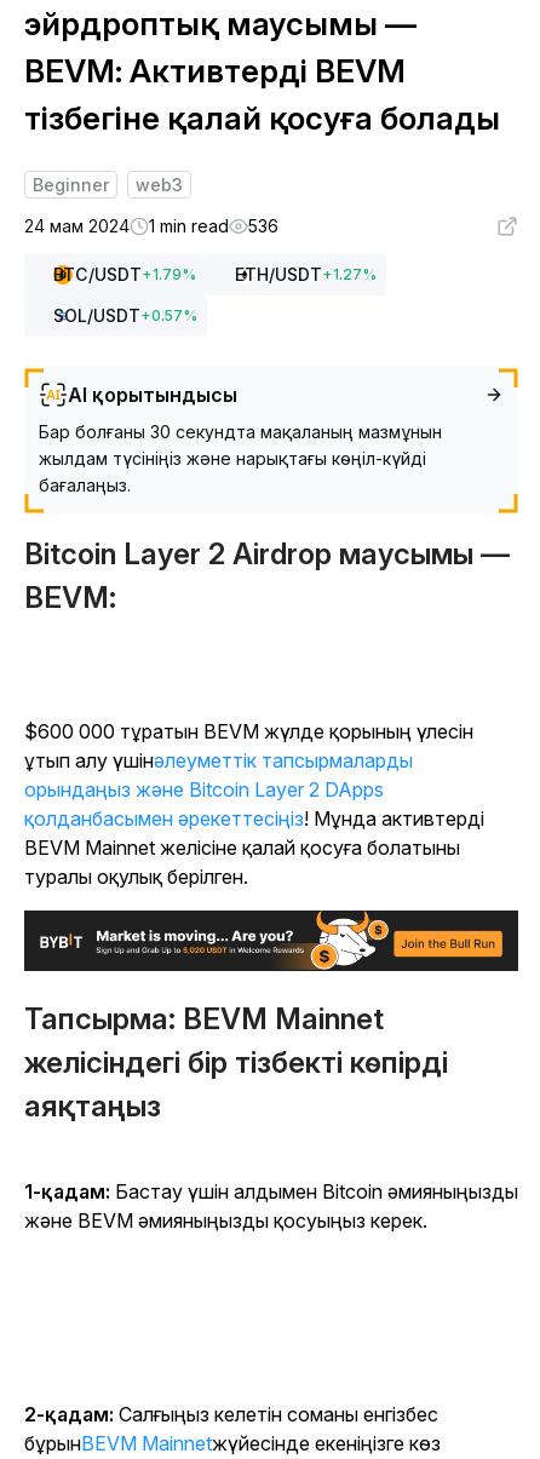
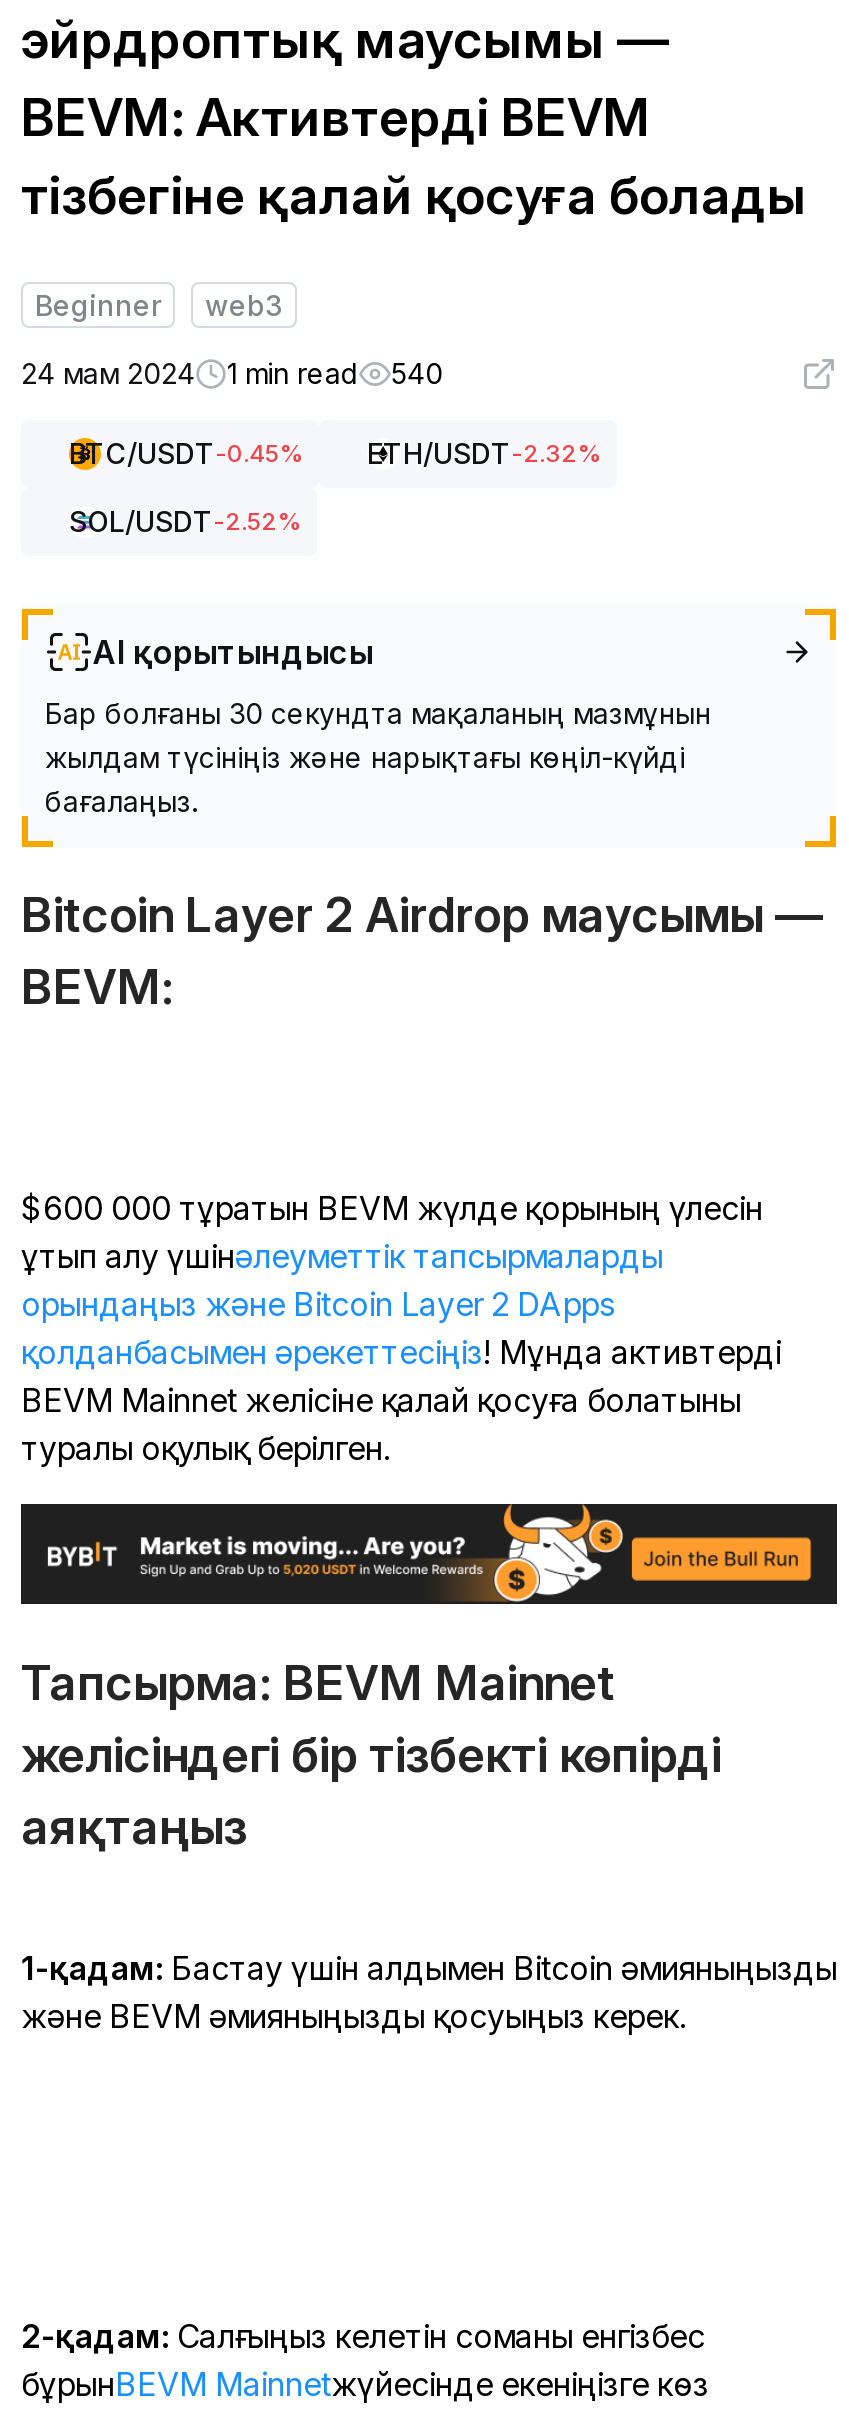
[24,216,278,236] 24 мам 2024 1 min read 536 -> [21,356,443,390] 24 мам 2024 1 min read 540
[53,264,377,285] BTC/USDT + 1.79% | ETH/USDT + 1.27% -> [69,436,601,470] BTC/USDT-0.45% | ETH/USDT-2.32%
[53,305,197,326] SOL/USDT + 0.57% -> [69,504,301,538] SOL/USDT-2.52%

